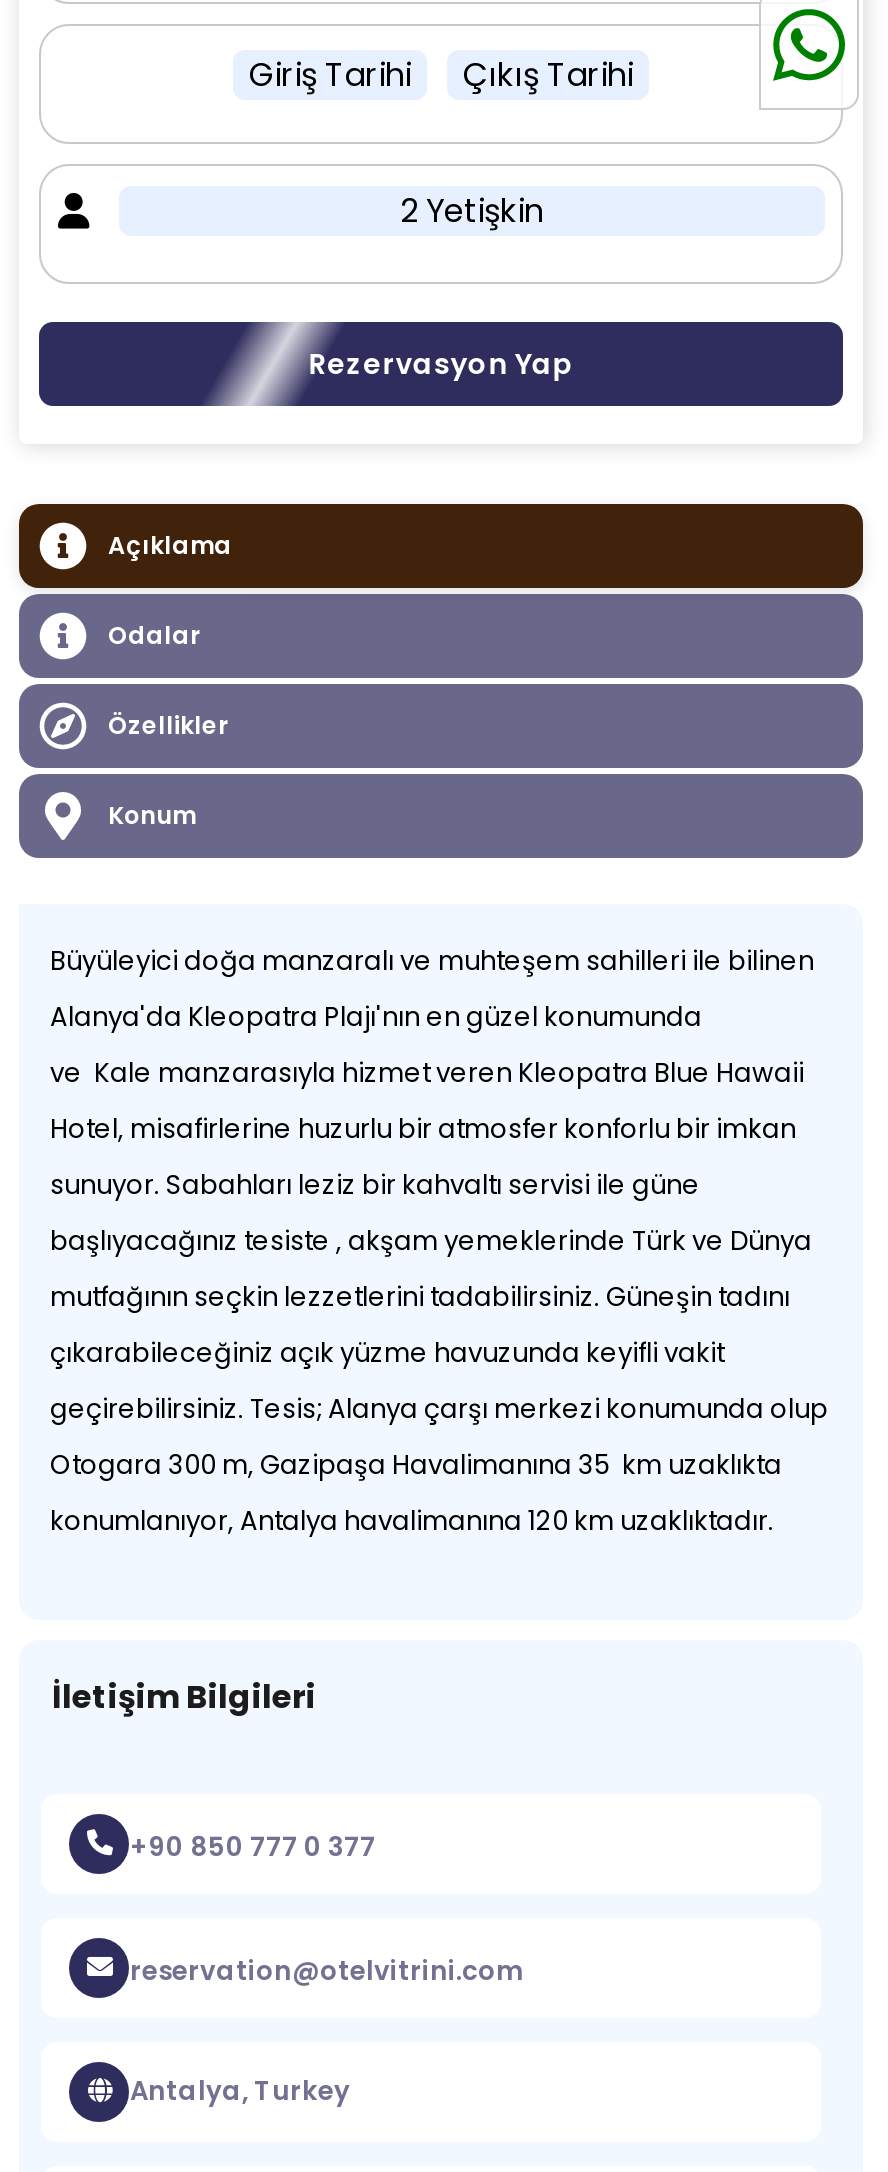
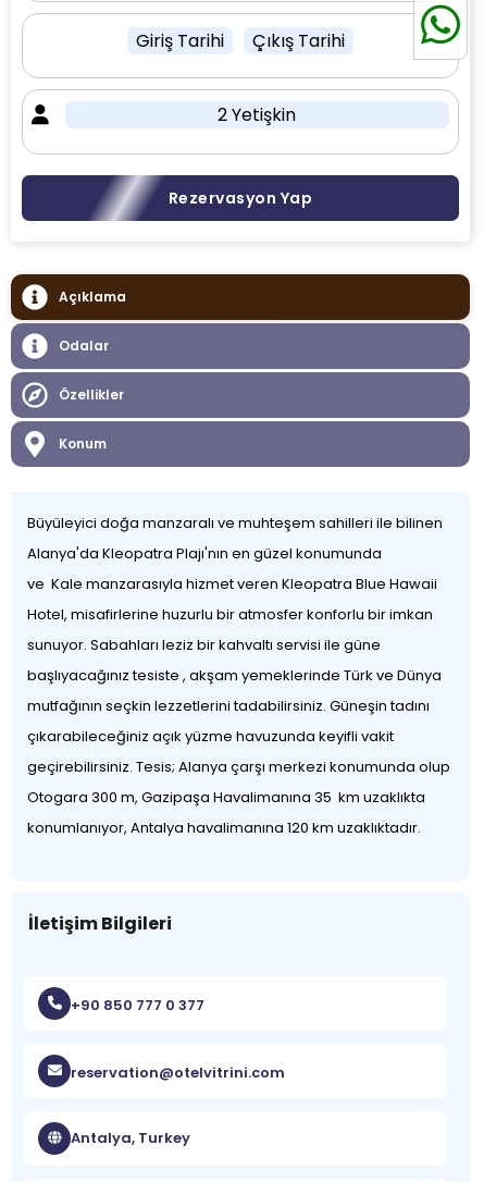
[173,322,333,406] [image] -> [94,175,181,221] [image]

